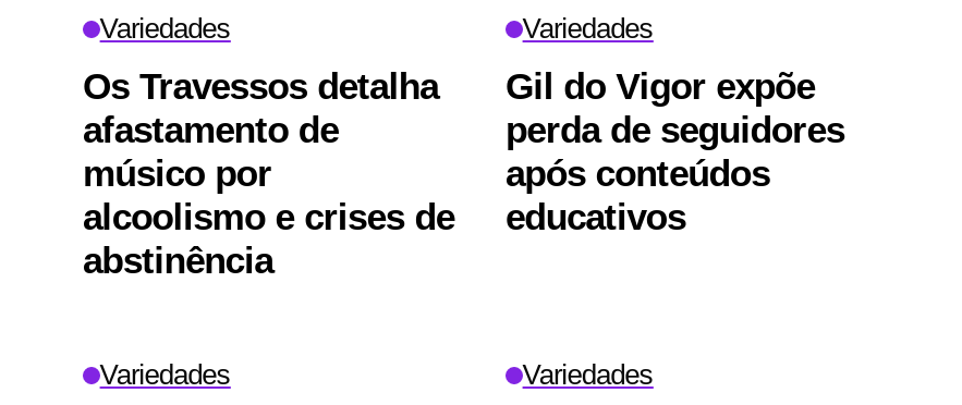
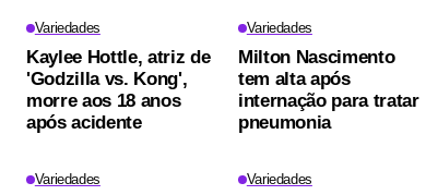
[83,67,454,283] Os Travessos detalha | afastamento de | músico por | alcoolismo e crises de | abstinência -> [26,47,210,133] Kaylee Hottle, atriz de | 'Godzilla vs. Kong', | morre aos 18 anos | após acidente
[506,67,844,239] Gil do Vigor expõe | perda de seguidores | após conteúdos | educativos -> [238,47,419,133] Milton Nascimento | tem alta após | internação para tratar | pneumonia

